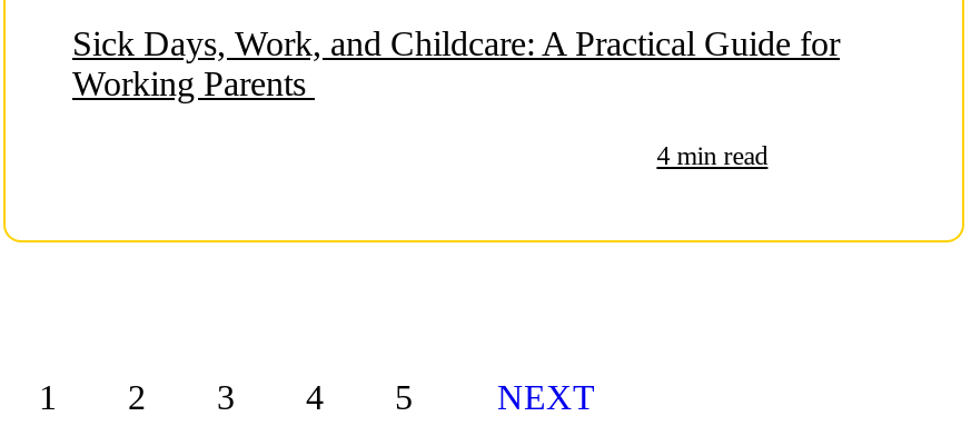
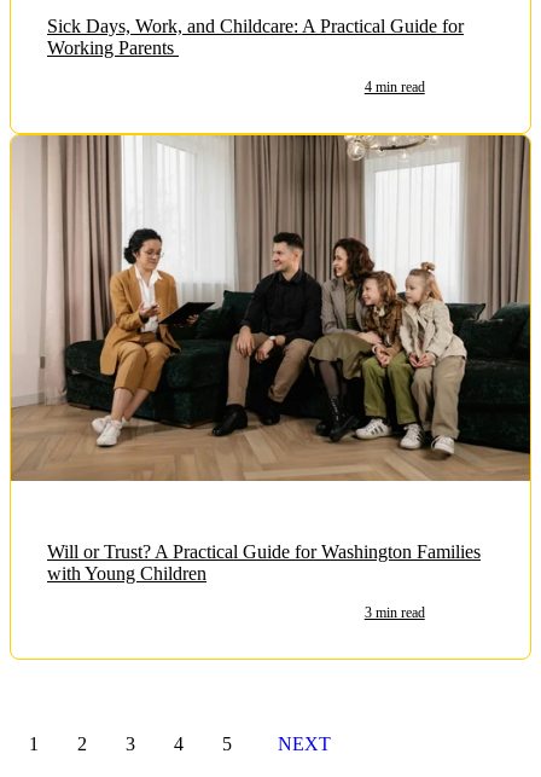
none -> [10,133,531,482] [image]
none -> [47,541,481,621] Will or Trust? A Practical Guide for Washington Families | with Young Children | 3 min read

